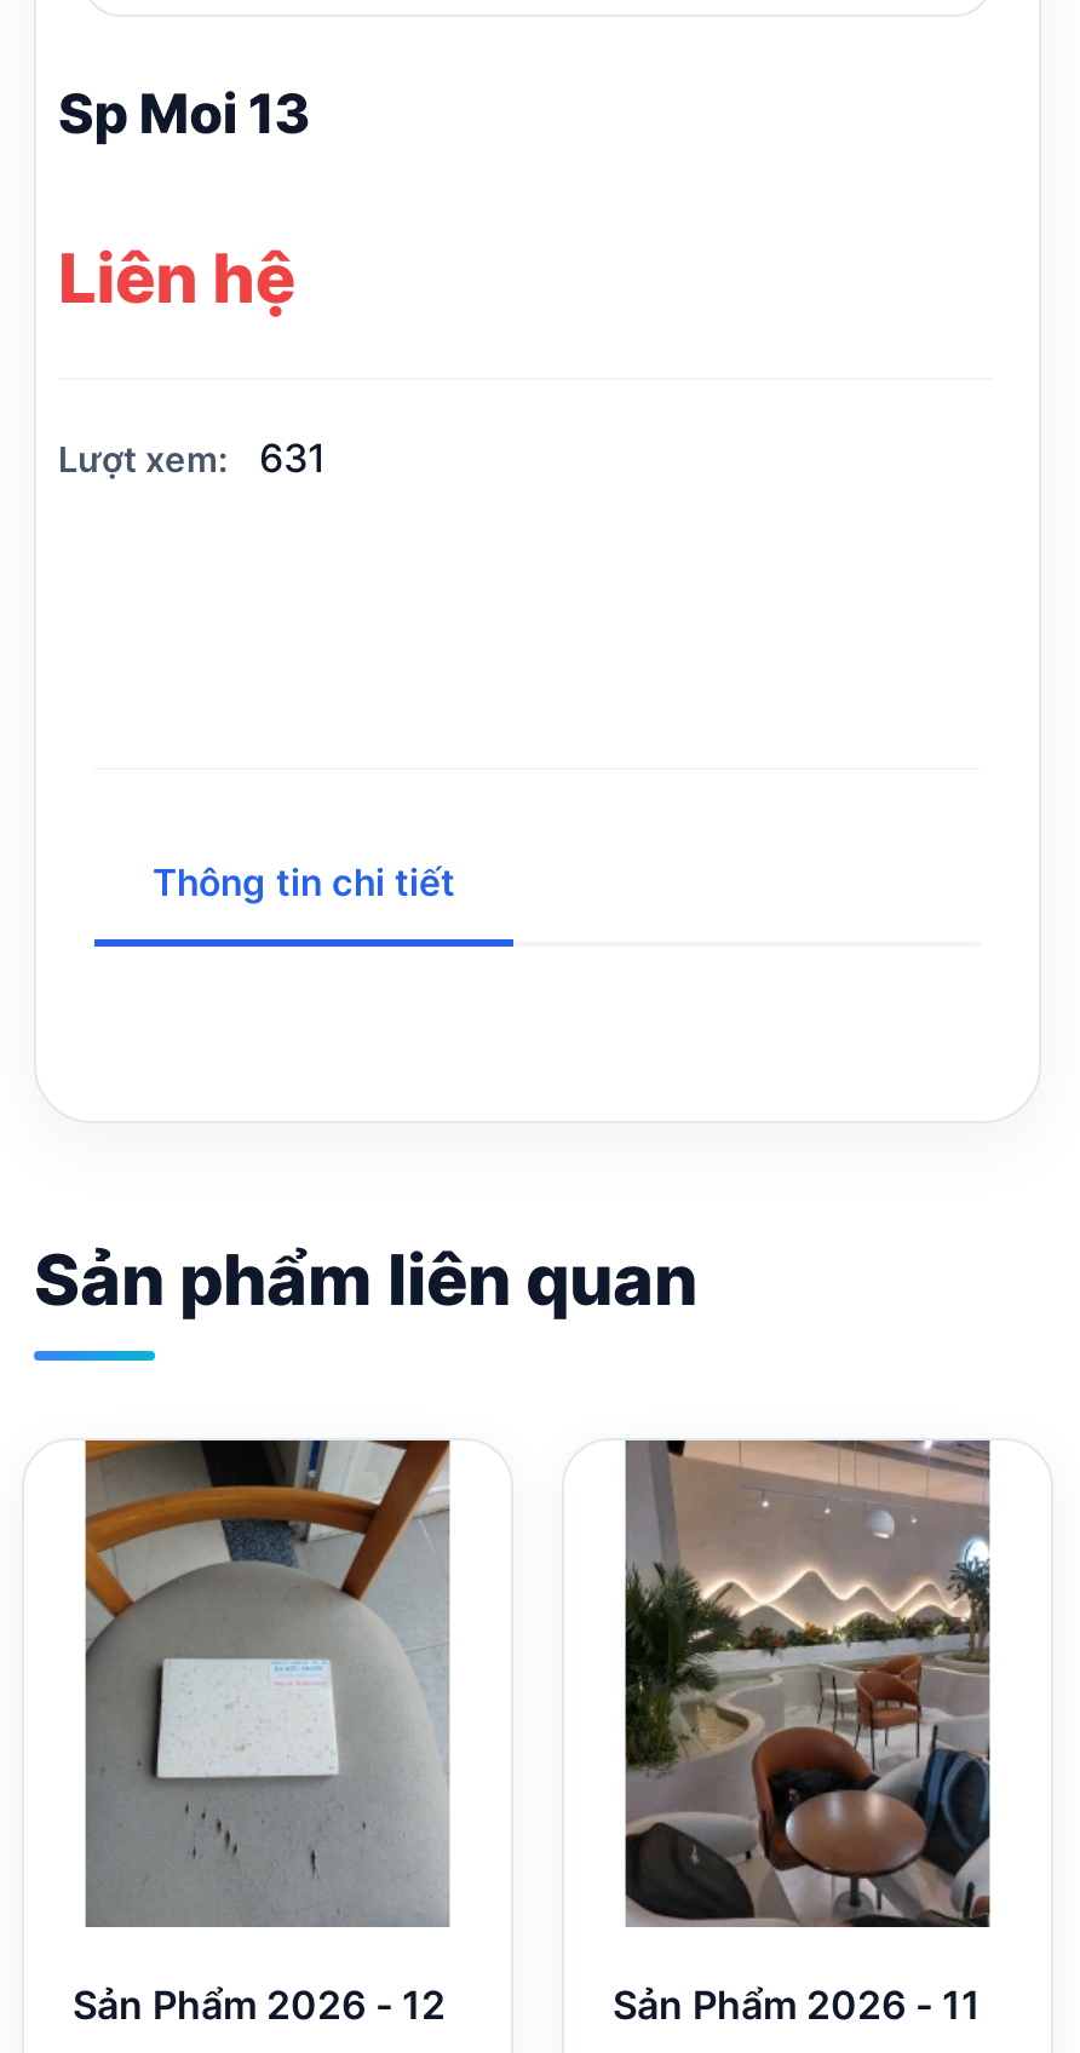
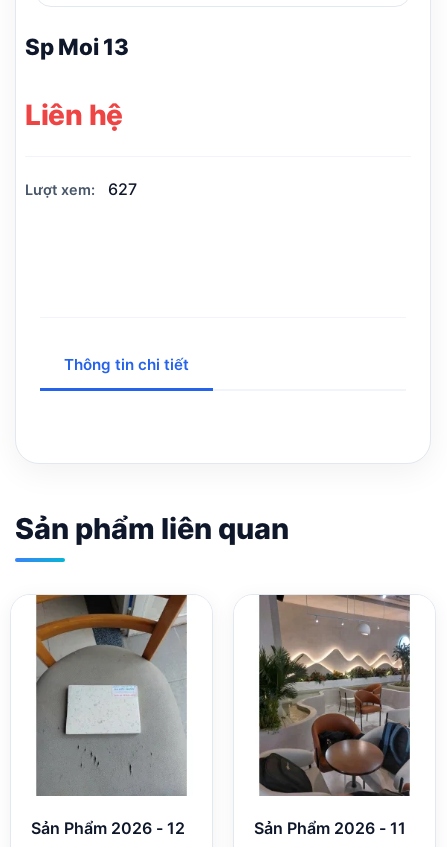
[58,434,327,482] Lượt xem: 631 -> [25,179,137,199] Lượt xem: 627

